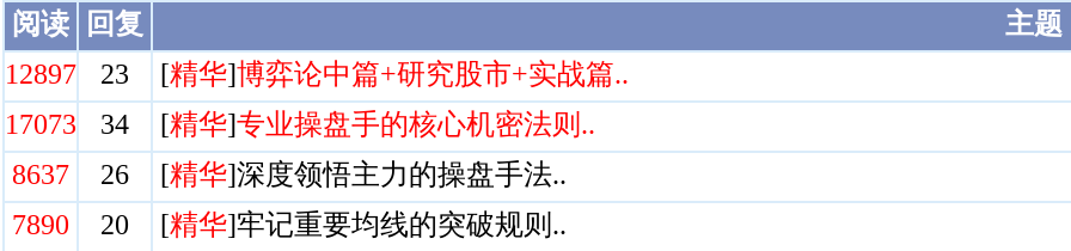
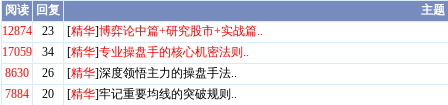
[5,57,629,91] 12897 23 [精华]博弈论中篇+研究股市+实战篇.. -> [2,24,263,38] 12874 23 [精华]博弈论中篇+研究股市+实战篇..
[5,108,595,141] 17073 34 [精华]专业操盘手的核心机密法则.. -> [2,45,249,59] 17059 34 [精华]专业操盘手的核心机密法则..
[12,158,567,191] 8637 26 [精华]深度领悟主力的操盘手法.. -> [5,66,237,80] 8630 26 [精华]深度领悟主力的操盘手法..
[12,208,567,241] 7890 20 [精华]牢记重要均线的突破规则.. -> [5,87,237,101] 7884 20 [精华]牢记重要均线的突破规则..

